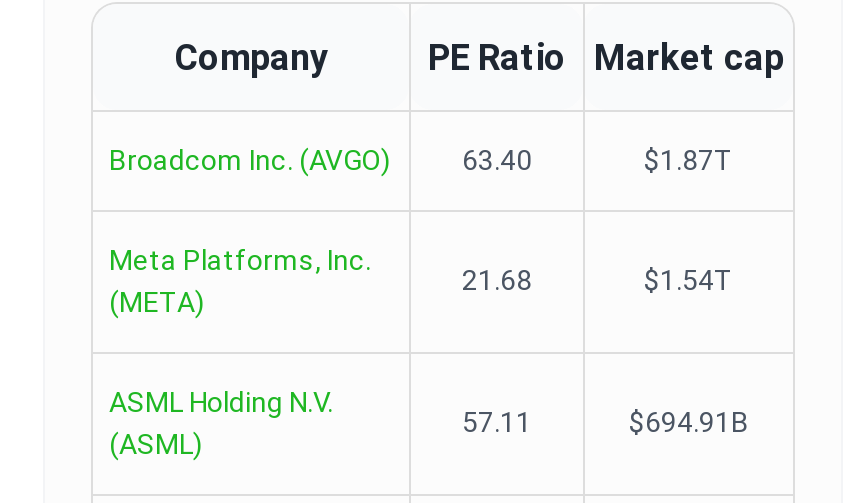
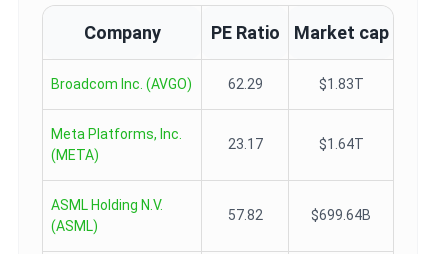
[462,144,734,176] 63.40 | $1.87T -> [227,76,363,92] 62.29 | $1.83T
[462,264,734,296] 21.68 | $1.54T -> [227,136,363,152] 23.17 | $1.64T
[462,406,749,438] 57.11 | $694.91B -> [227,207,371,223] 57.82 | $699.64B

